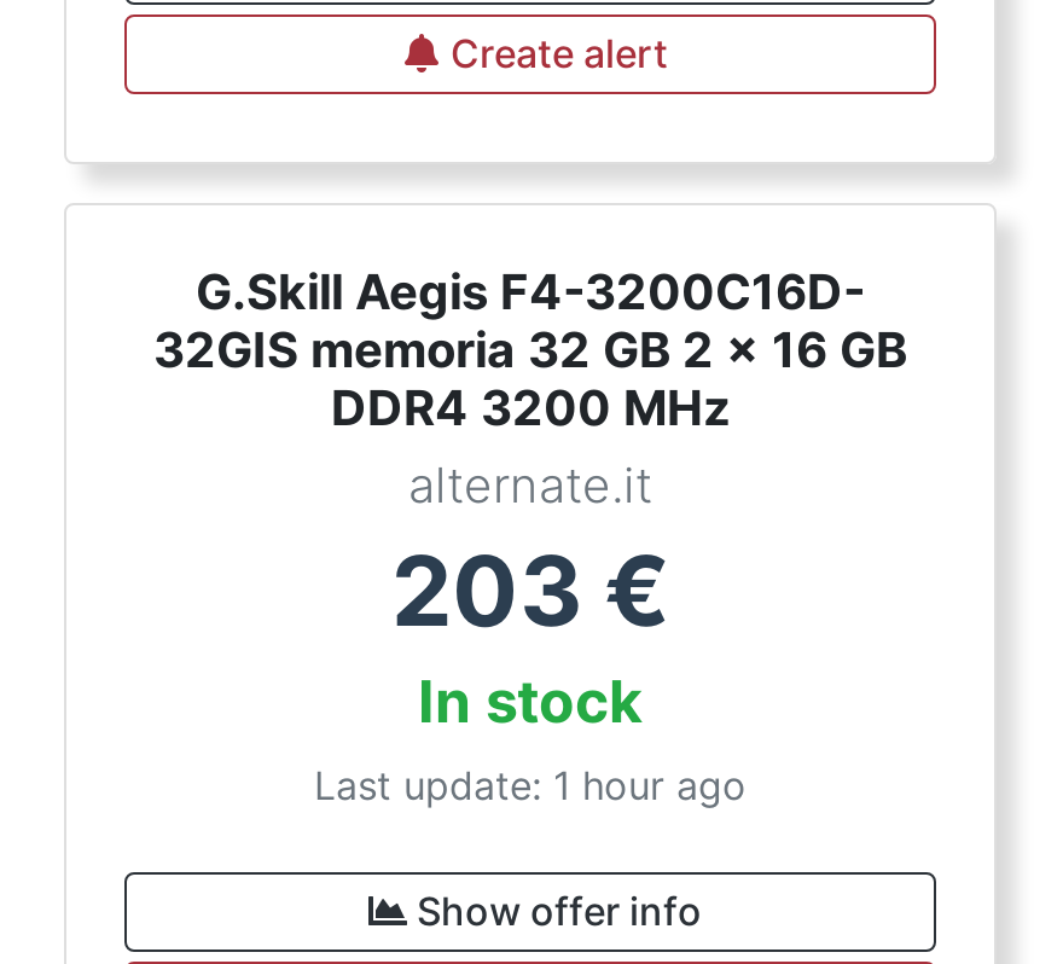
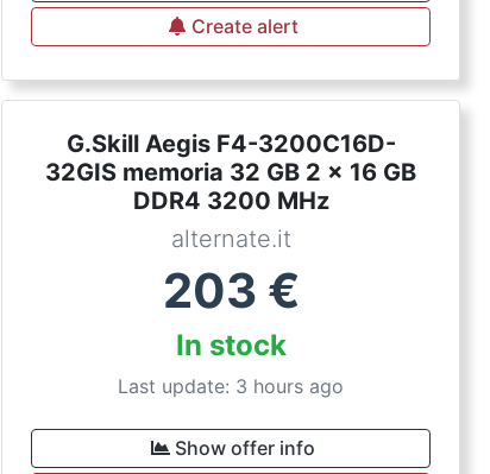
[314,761,747,809] Last update: 1 hour ago -> [118,374,344,398] Last update: 3 hours ago

